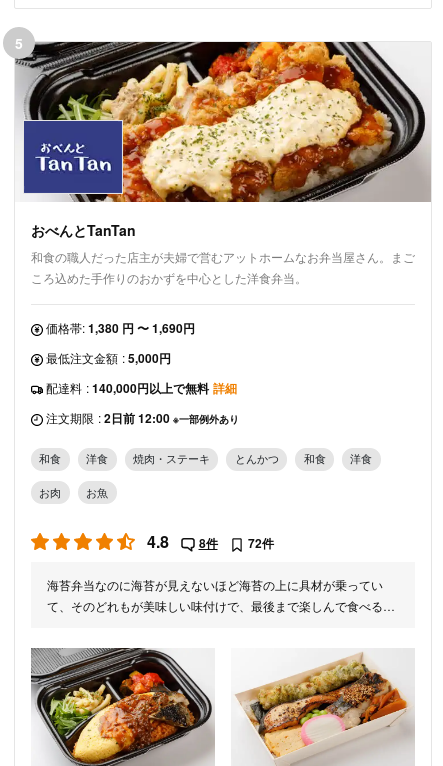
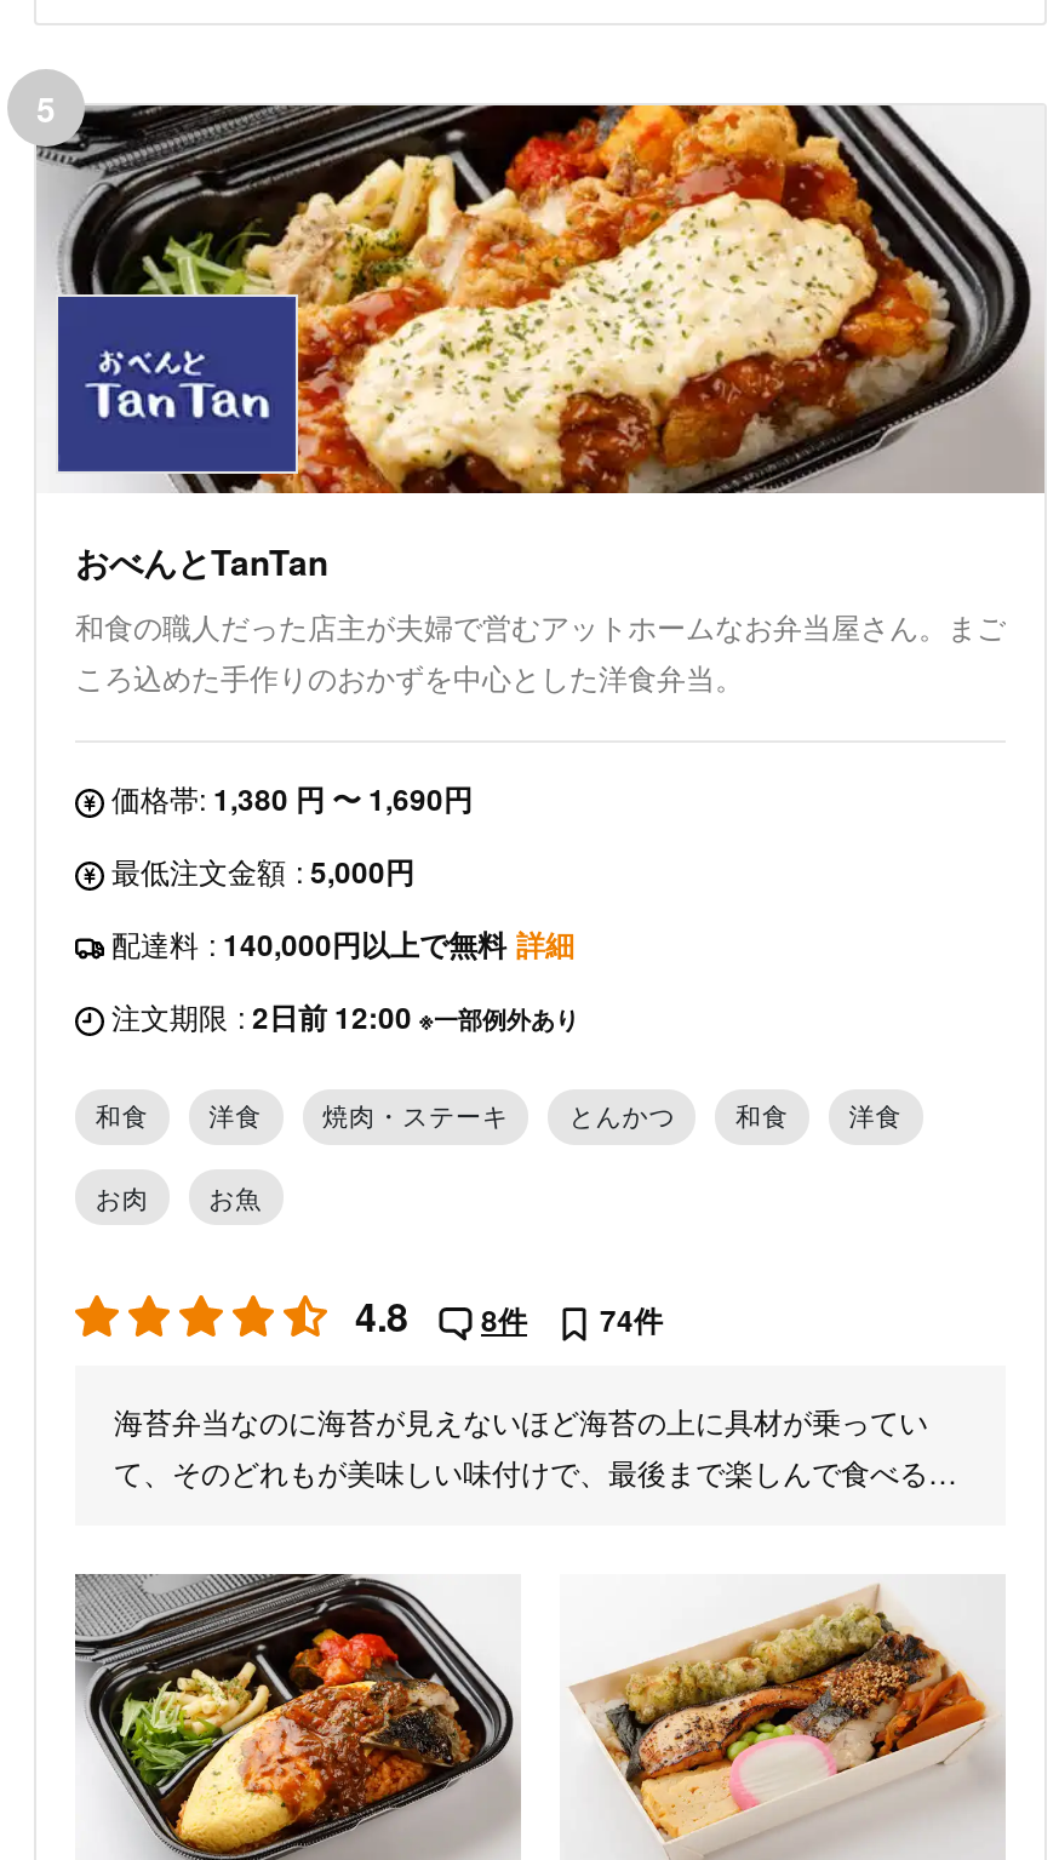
[146,530,273,553] 4.8 8件 72件 -> [355,1288,663,1344] 4.8 8件 74件

